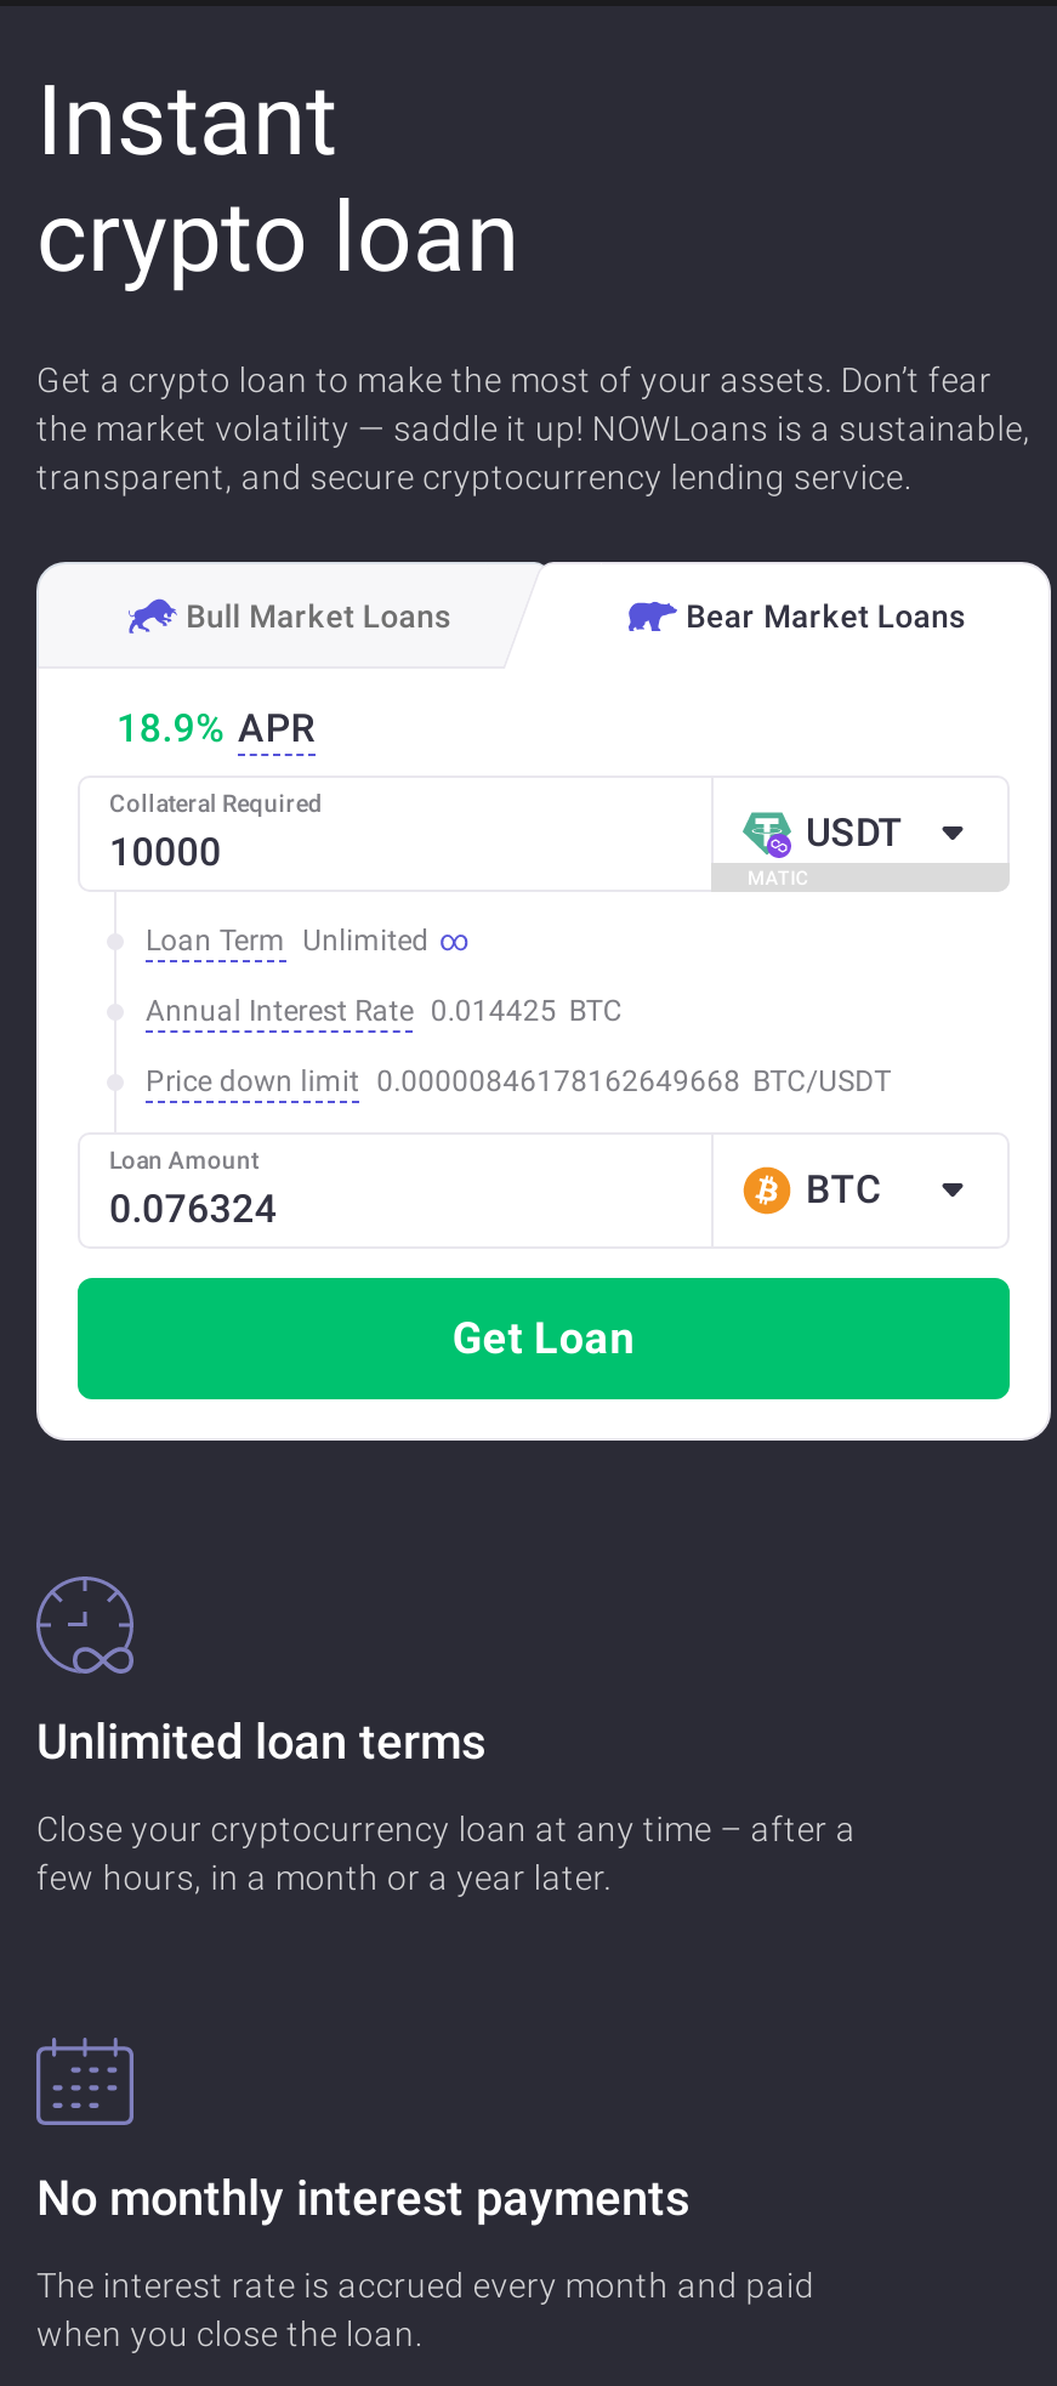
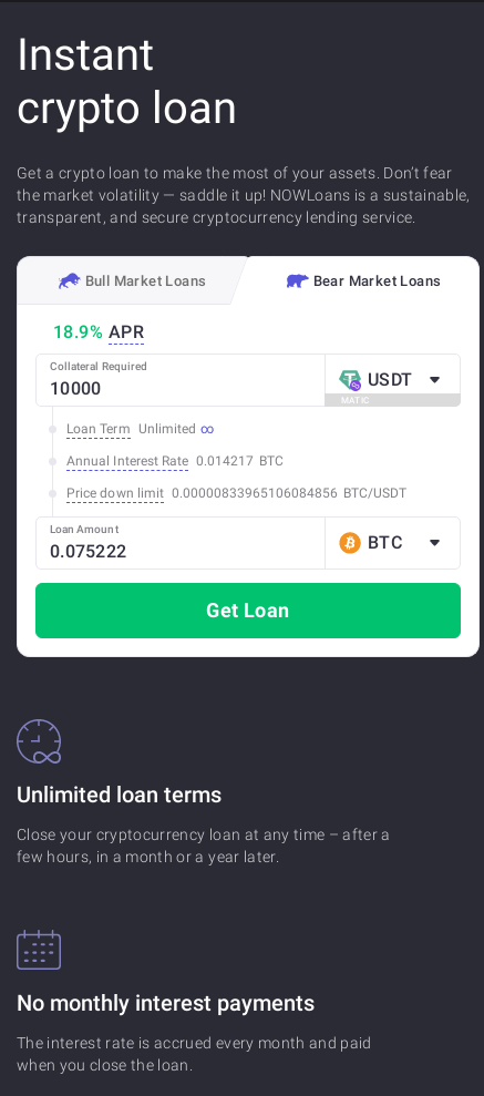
[146,994,622,1028] Annual Interest Rate 0.014425 BTC -> [66,453,284,469] Annual Interest Rate 0.014217 BTC
[146,1064,891,1098] Price down limit 0.00000846178162649668 BTC/USDT -> [66,485,407,501] Price down limit 0.00000833965106084856 BTC/USDT

